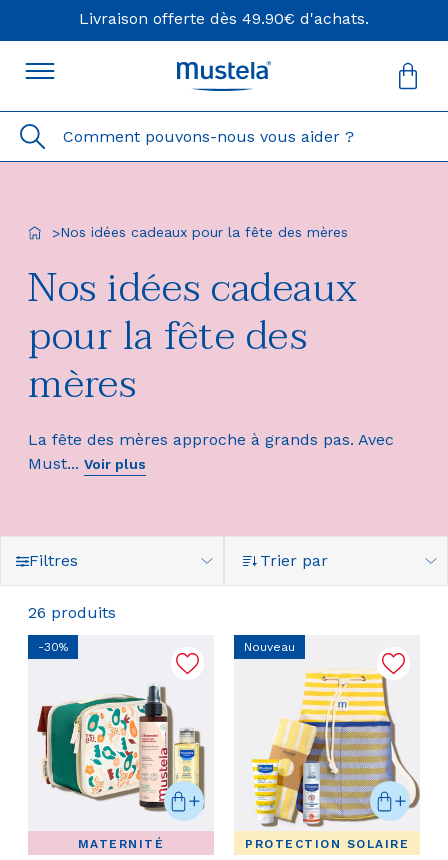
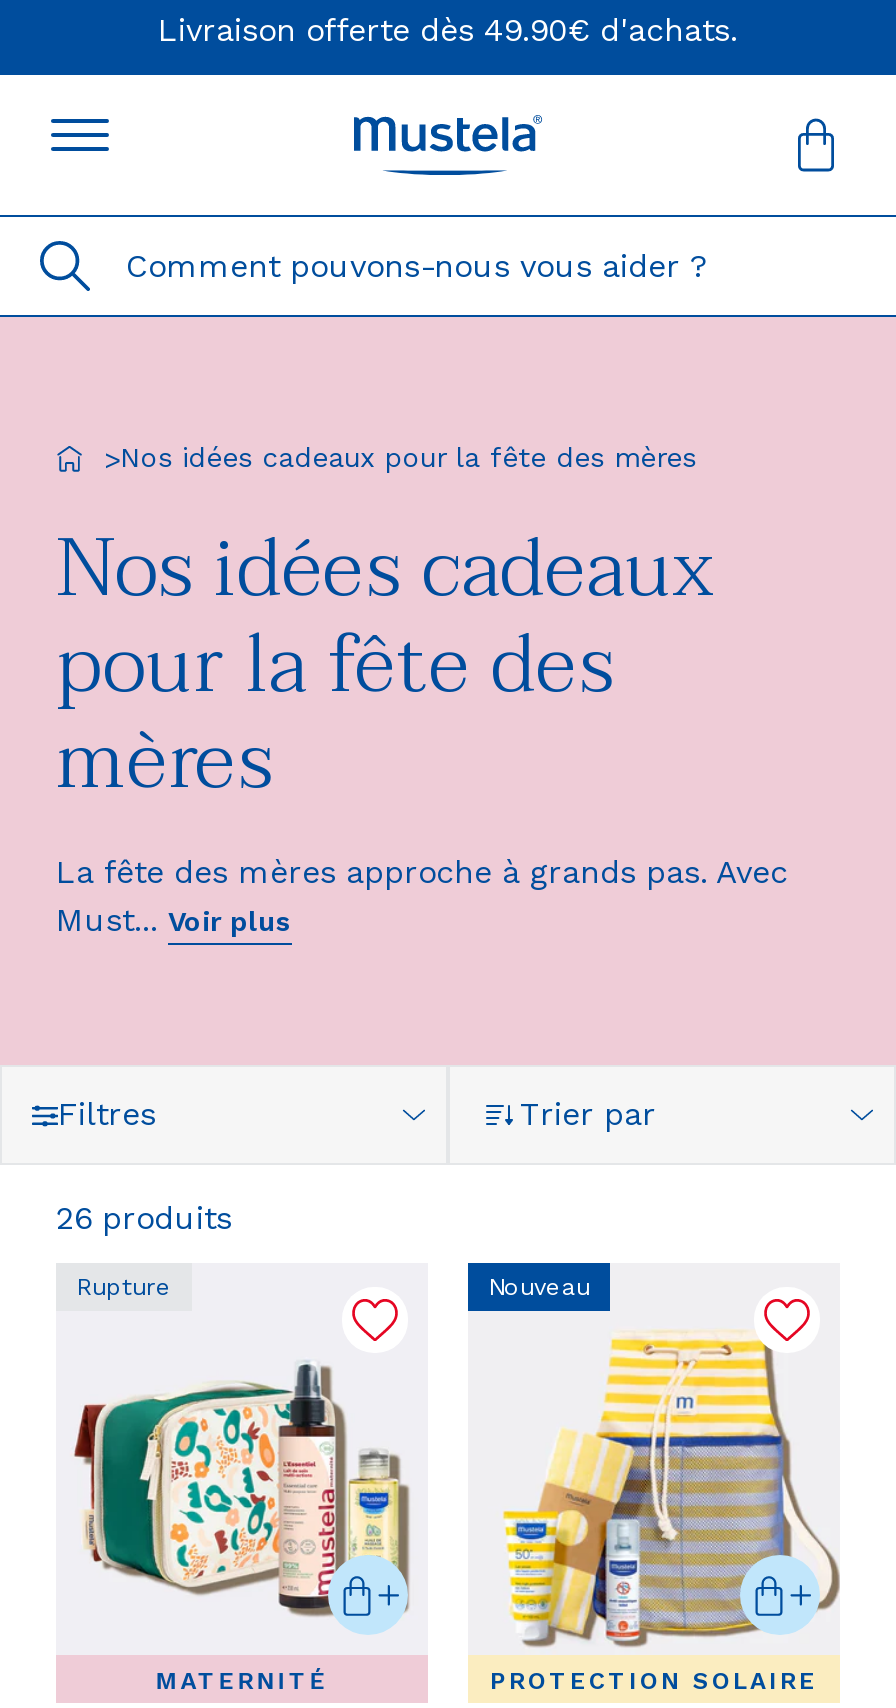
[38,640,68,654] -30% -> [76,1273,172,1301] Rupture

